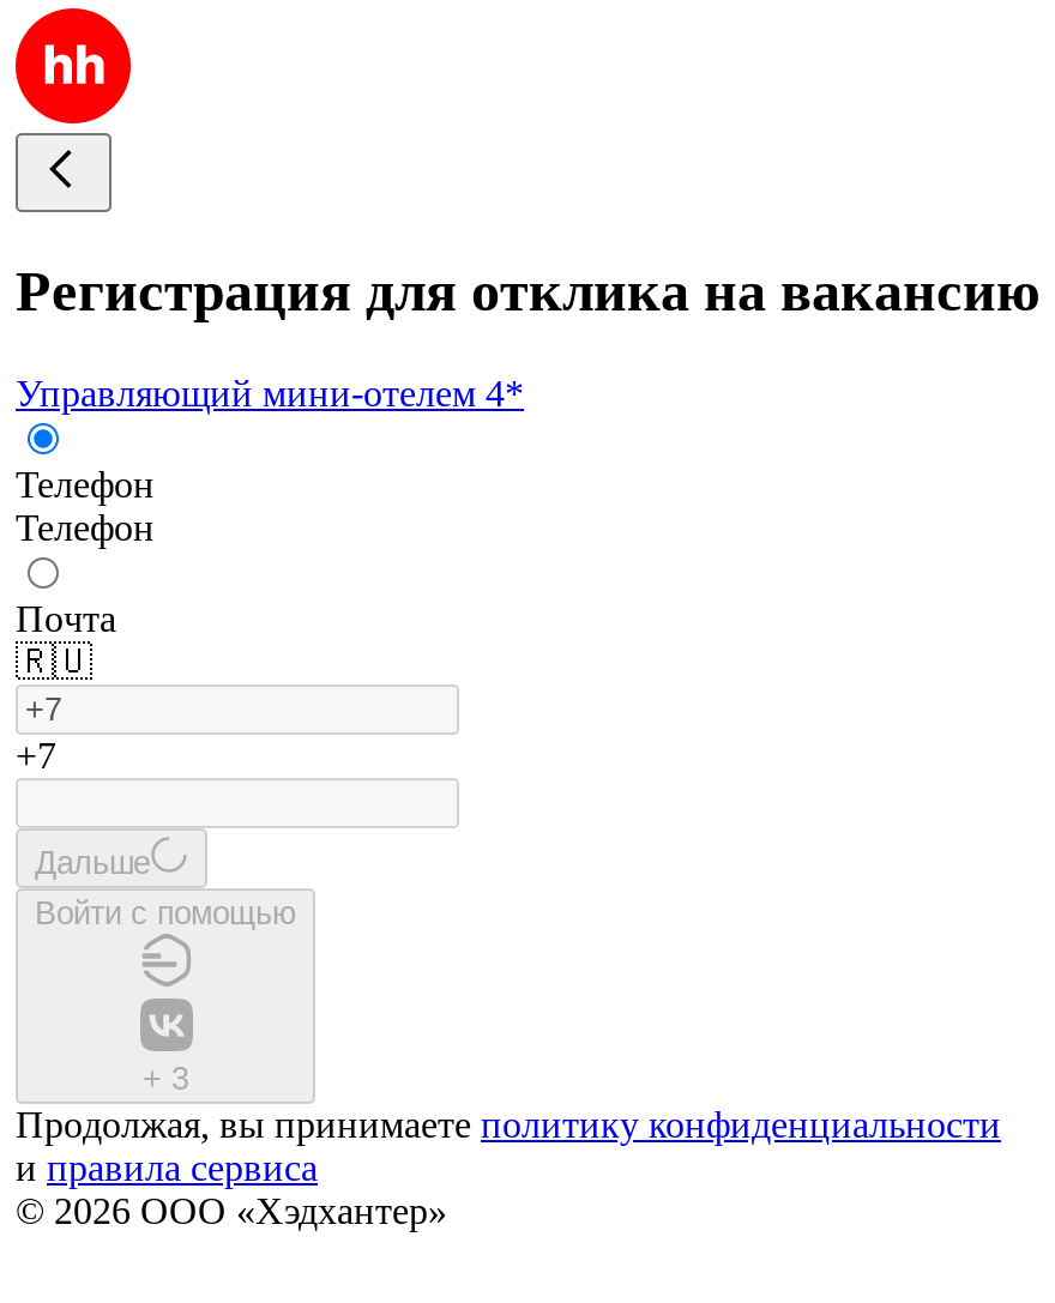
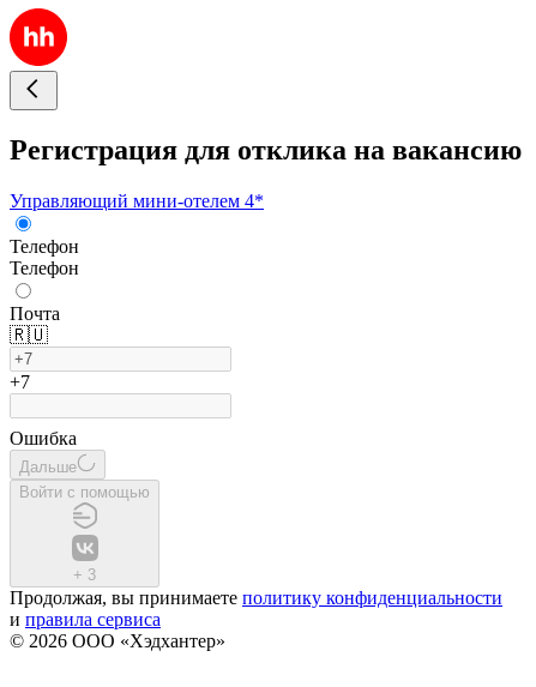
none -> [10,428,77,448] Ошибка

